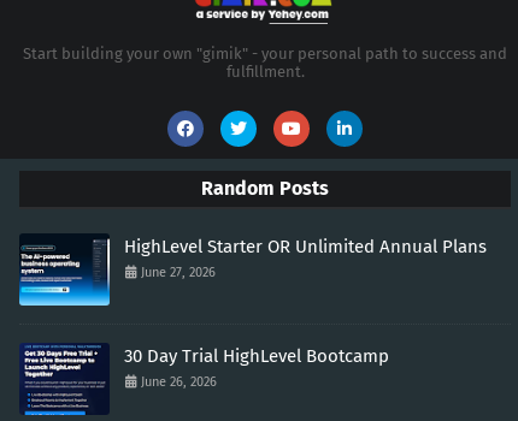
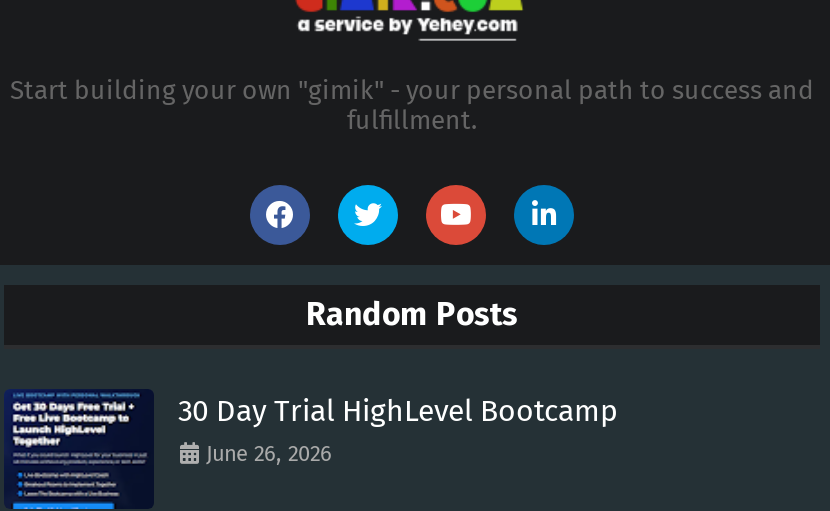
[18,236,487,307] [image] | HighLevel Starter OR Unlimited Annual Plans | June 27, 2026 -> none

